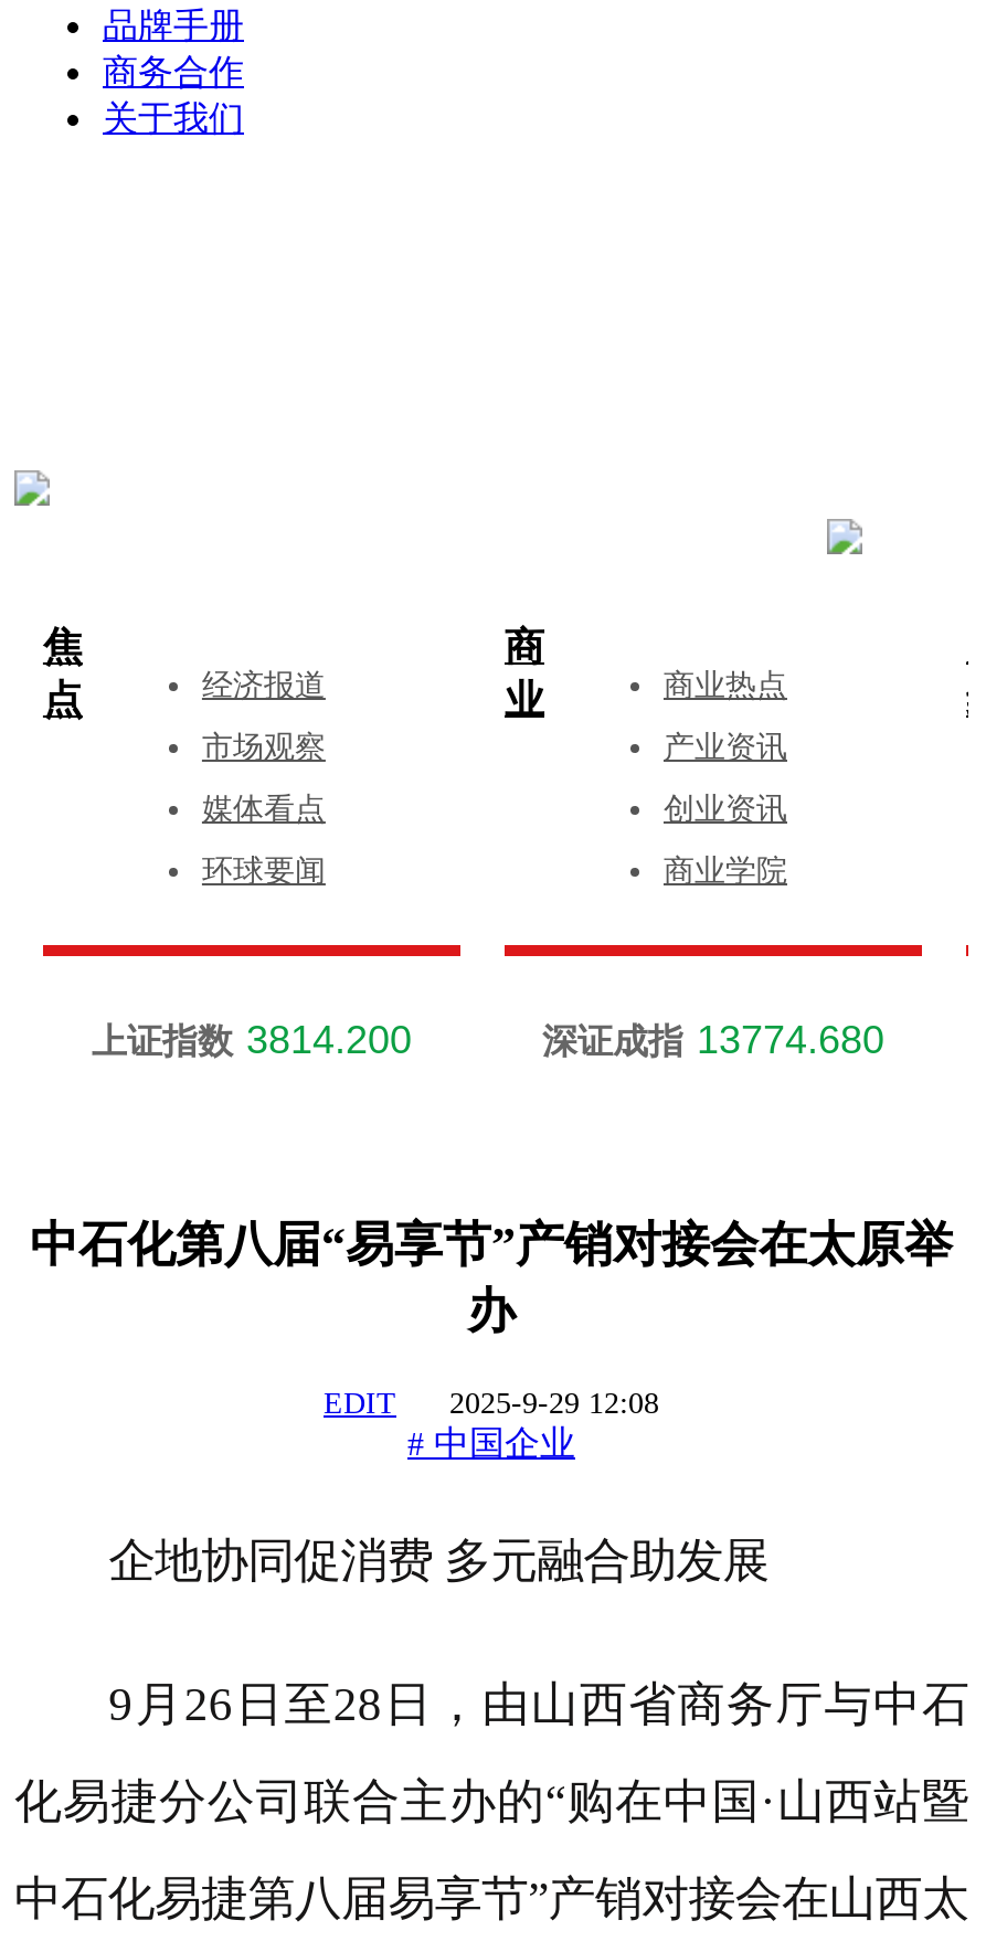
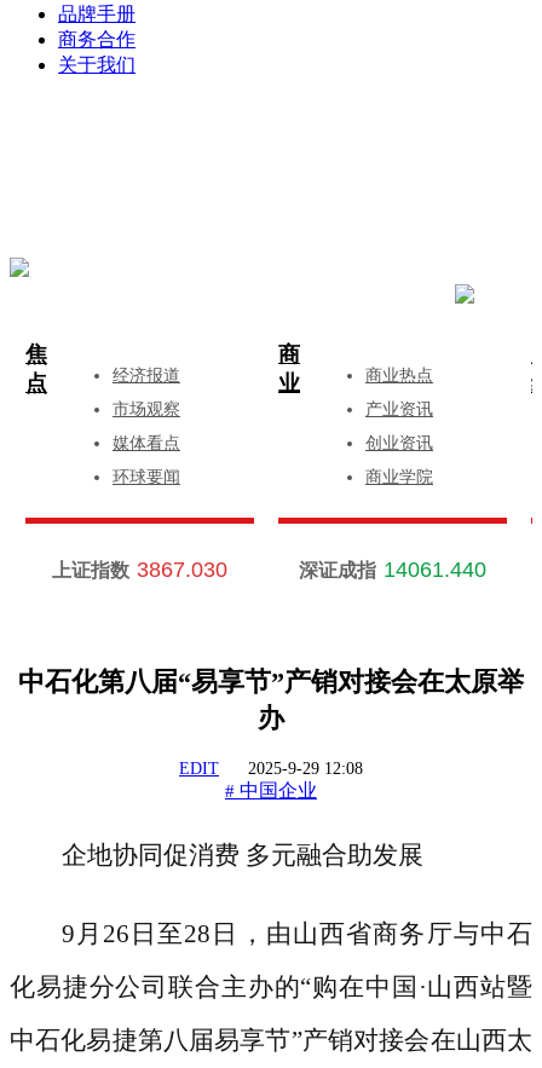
[92,1018,412,1062] 上证指数 3814.200 -> [52,558,227,582] 上证指数 3867.030
[542,1018,884,1062] 深证成指 13774.680 -> [299,558,486,582] 深证成指 14061.440

